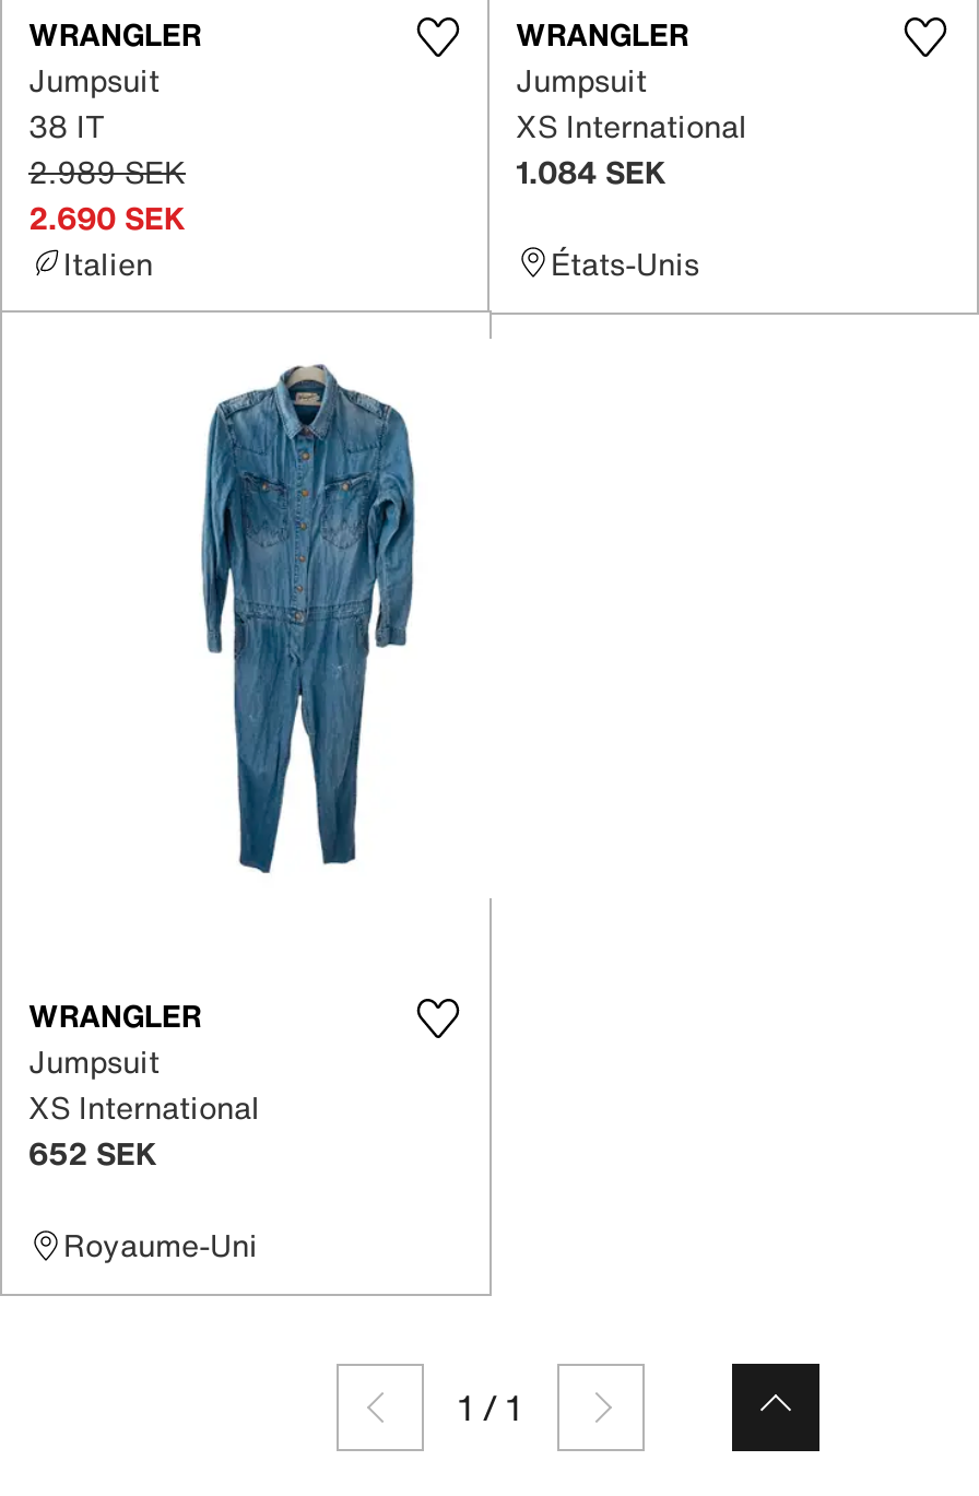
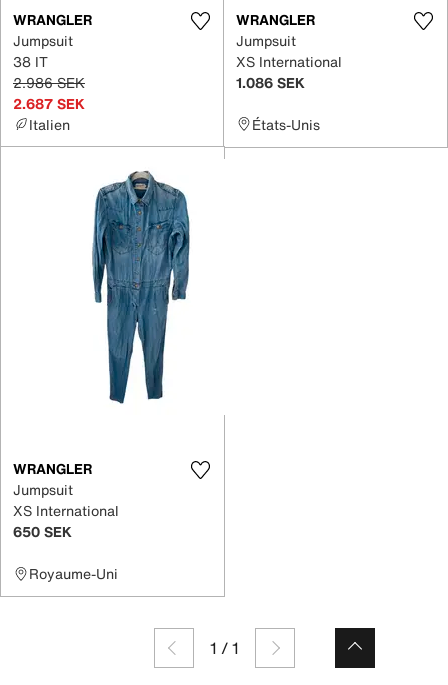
[28,148,186,193] 2.989 SEK -> [13,71,85,92] 2.986 SEK
[516,148,667,193] 1.084 SEK -> [236,71,305,92] 1.086 SEK
[28,193,186,239] 2.690 SEK -> [13,92,85,113] 2.687 SEK
[28,1130,157,1176] 652 SEK -> [13,521,72,542] 650 SEK

